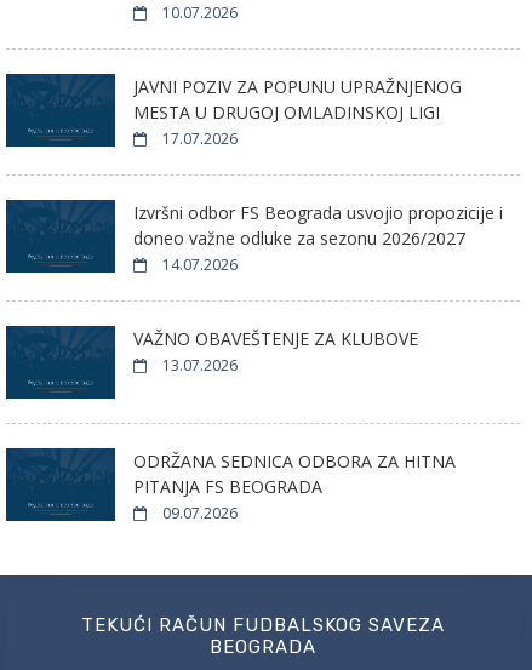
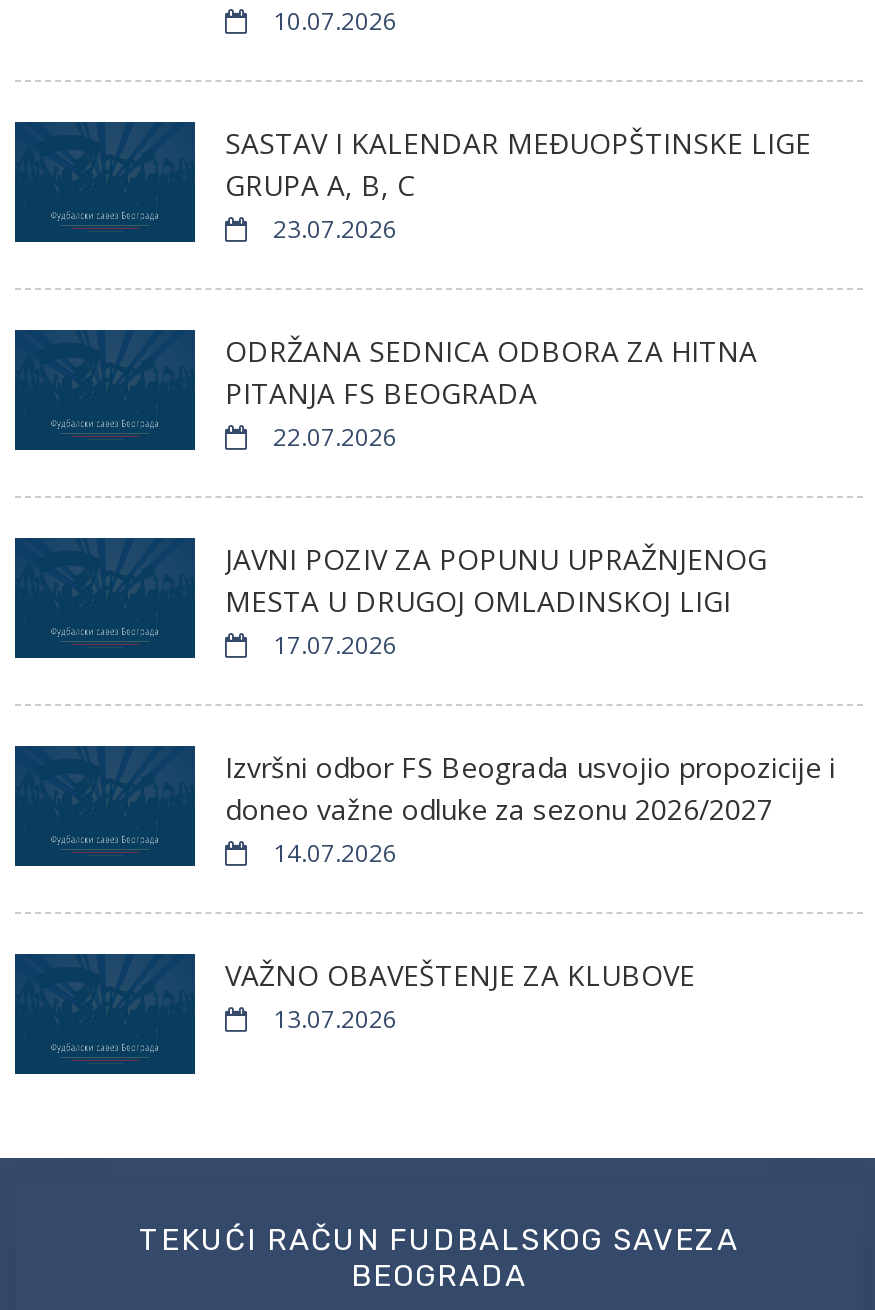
none -> [225,125,811,455] SASTAV I KALENDAR MEĐUOPŠTINSKE LIGE | GRUPA A, B, C | 23.07.2026 | 22.07.2026
moved [133,76,503,376] -> [225,541,835,1037]: JAVNI POZIV ZA POPUNU UPRAŽNJENOG | MESTA U DRUGOJ OMLADINSKOJ LIGI | 17.07.2026 | Izvršni odbor FS Beograda usvojio propozicije i | doneo važne odluke za sezonu 2026/2027 | 14.07.2026 | VAŽNO OBAVEŠTENJE ZA KLUBOVE | 13.07.2026
moved [133,450,456,499] -> [225,333,757,413]: ODRŽANA SEDNICA ODBORA ZA HITNA | PITANJA FS BEOGRADA
[159,503,238,524] 09.07.2026 -> none

